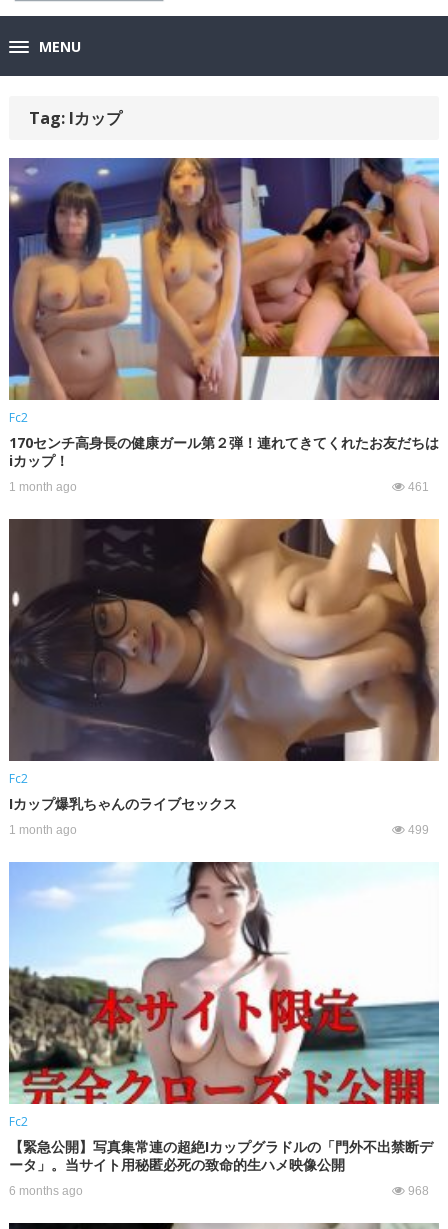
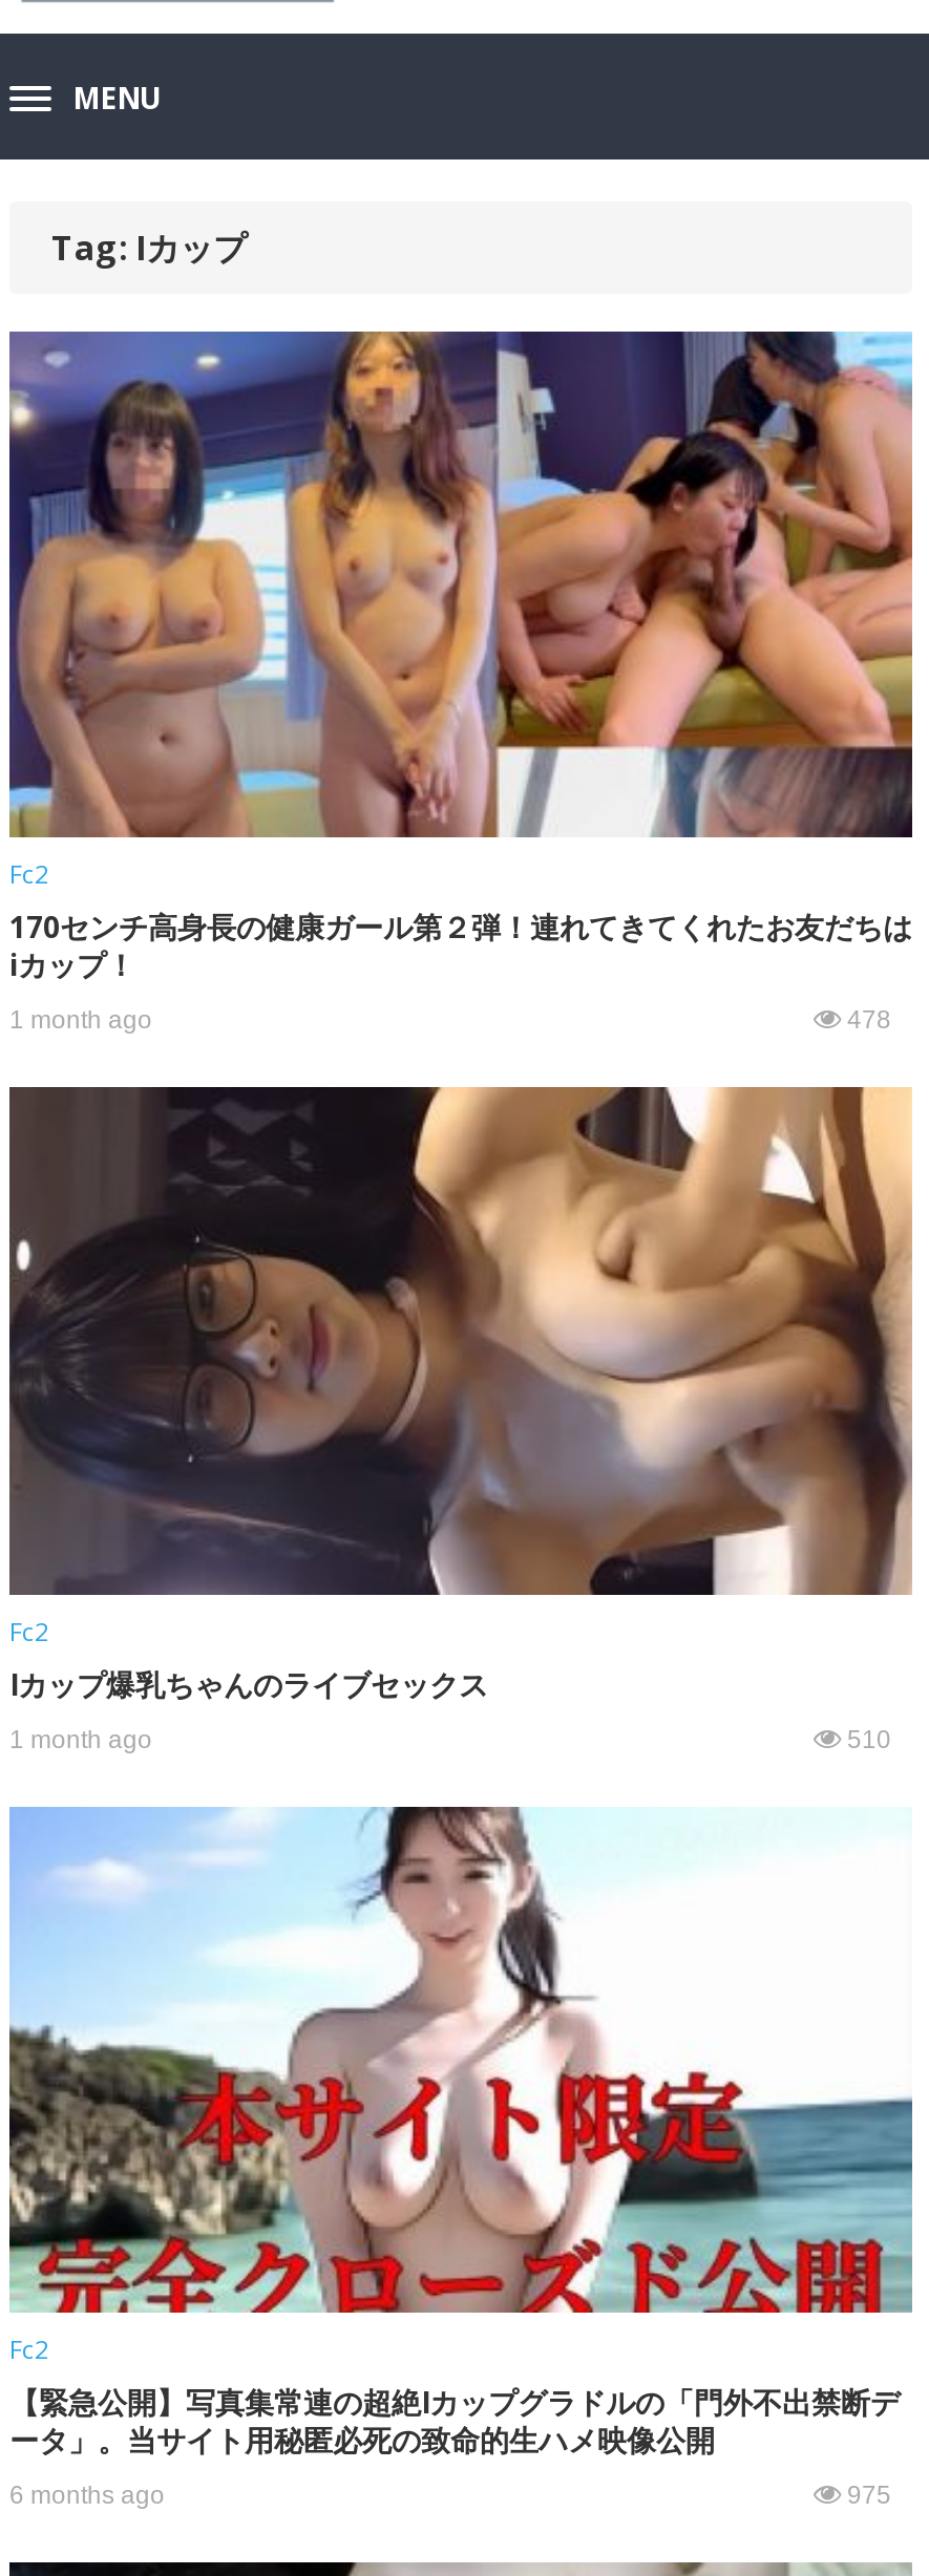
[408,480,429,494] 461 -> [847,1006,891,1035] 478
[408,823,429,837] 499 -> [847,1725,891,1754] 510
[408,1184,429,1198] 968 -> [847,2481,891,2510] 975

